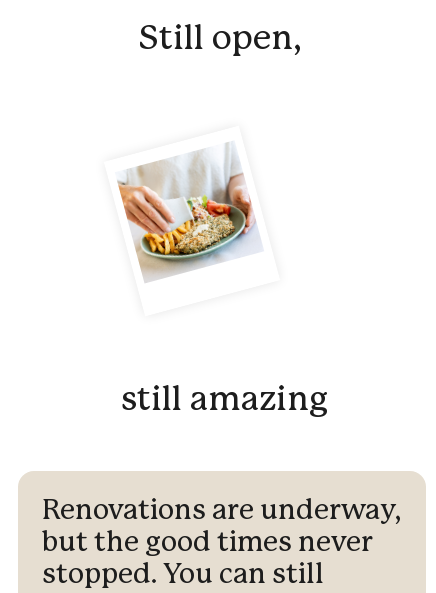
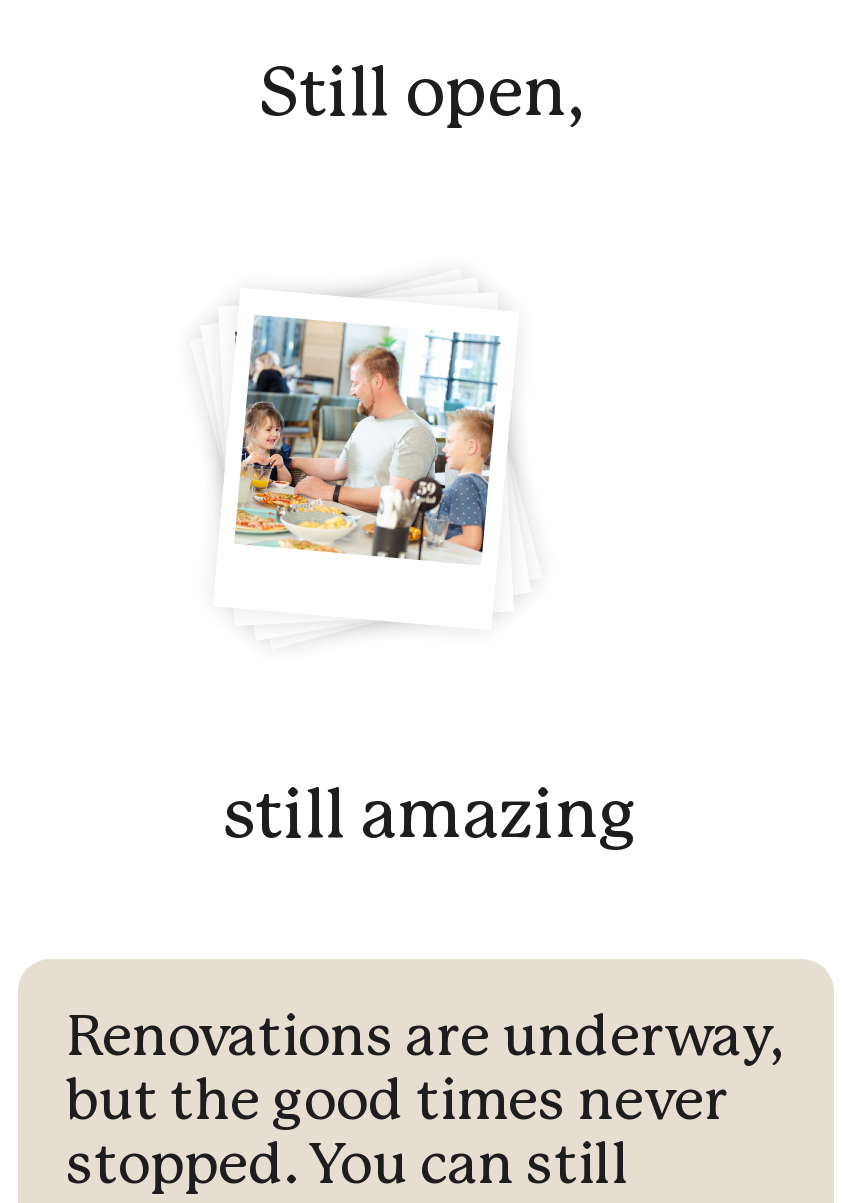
[118,143,259,283] [image] -> [220,293,512,579] [image]

